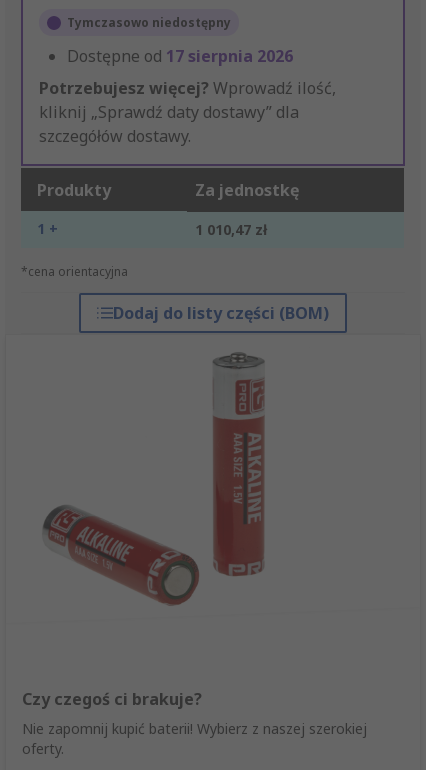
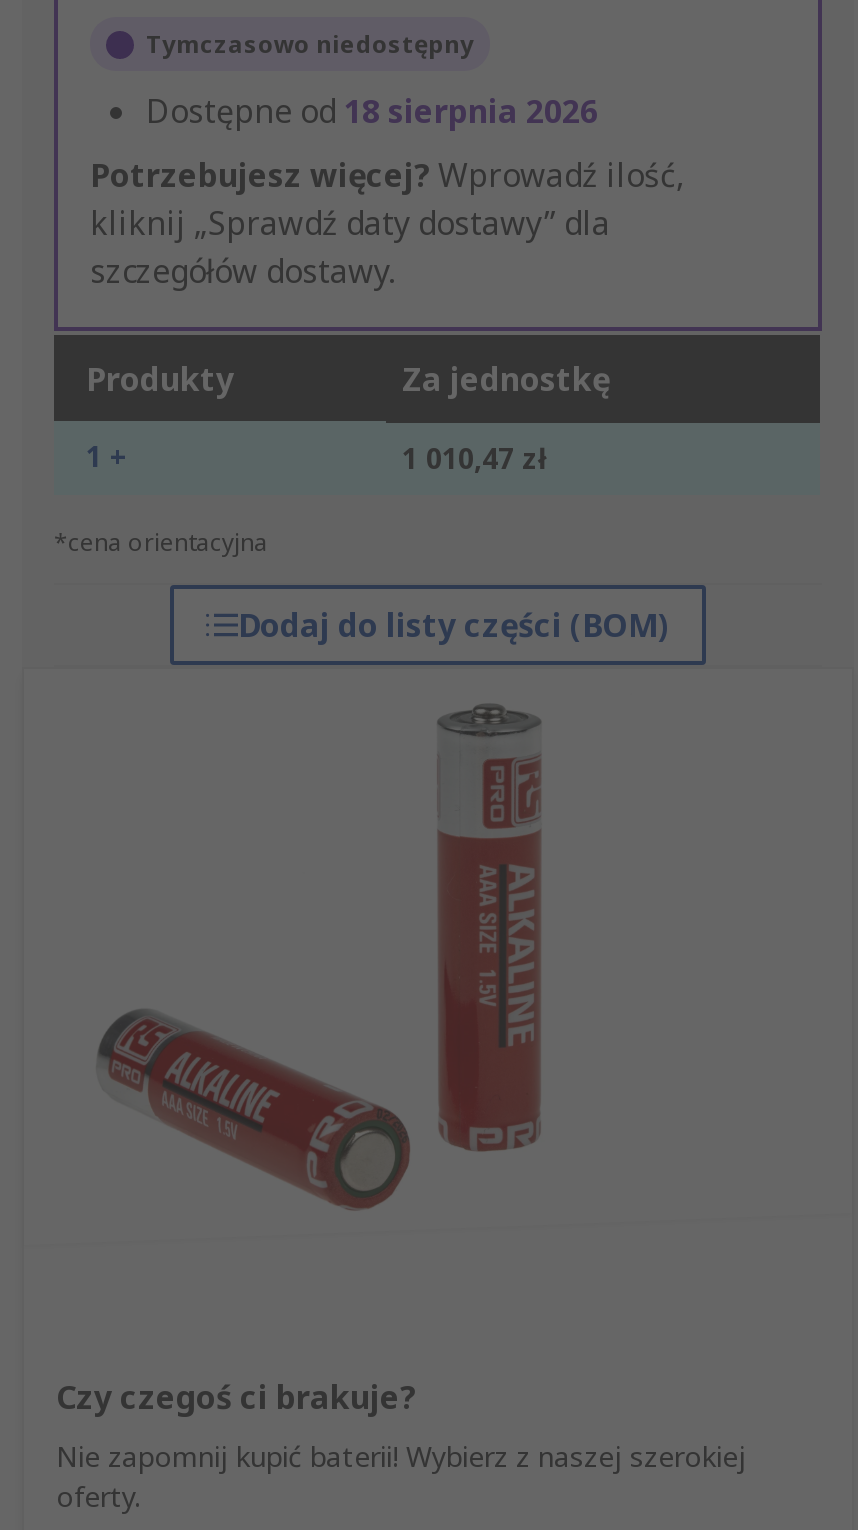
[67,45,293,67] Dostępne od 17 sierpnia 2026 -> [146,89,598,133] Dostępne od 18 sierpnia 2026

